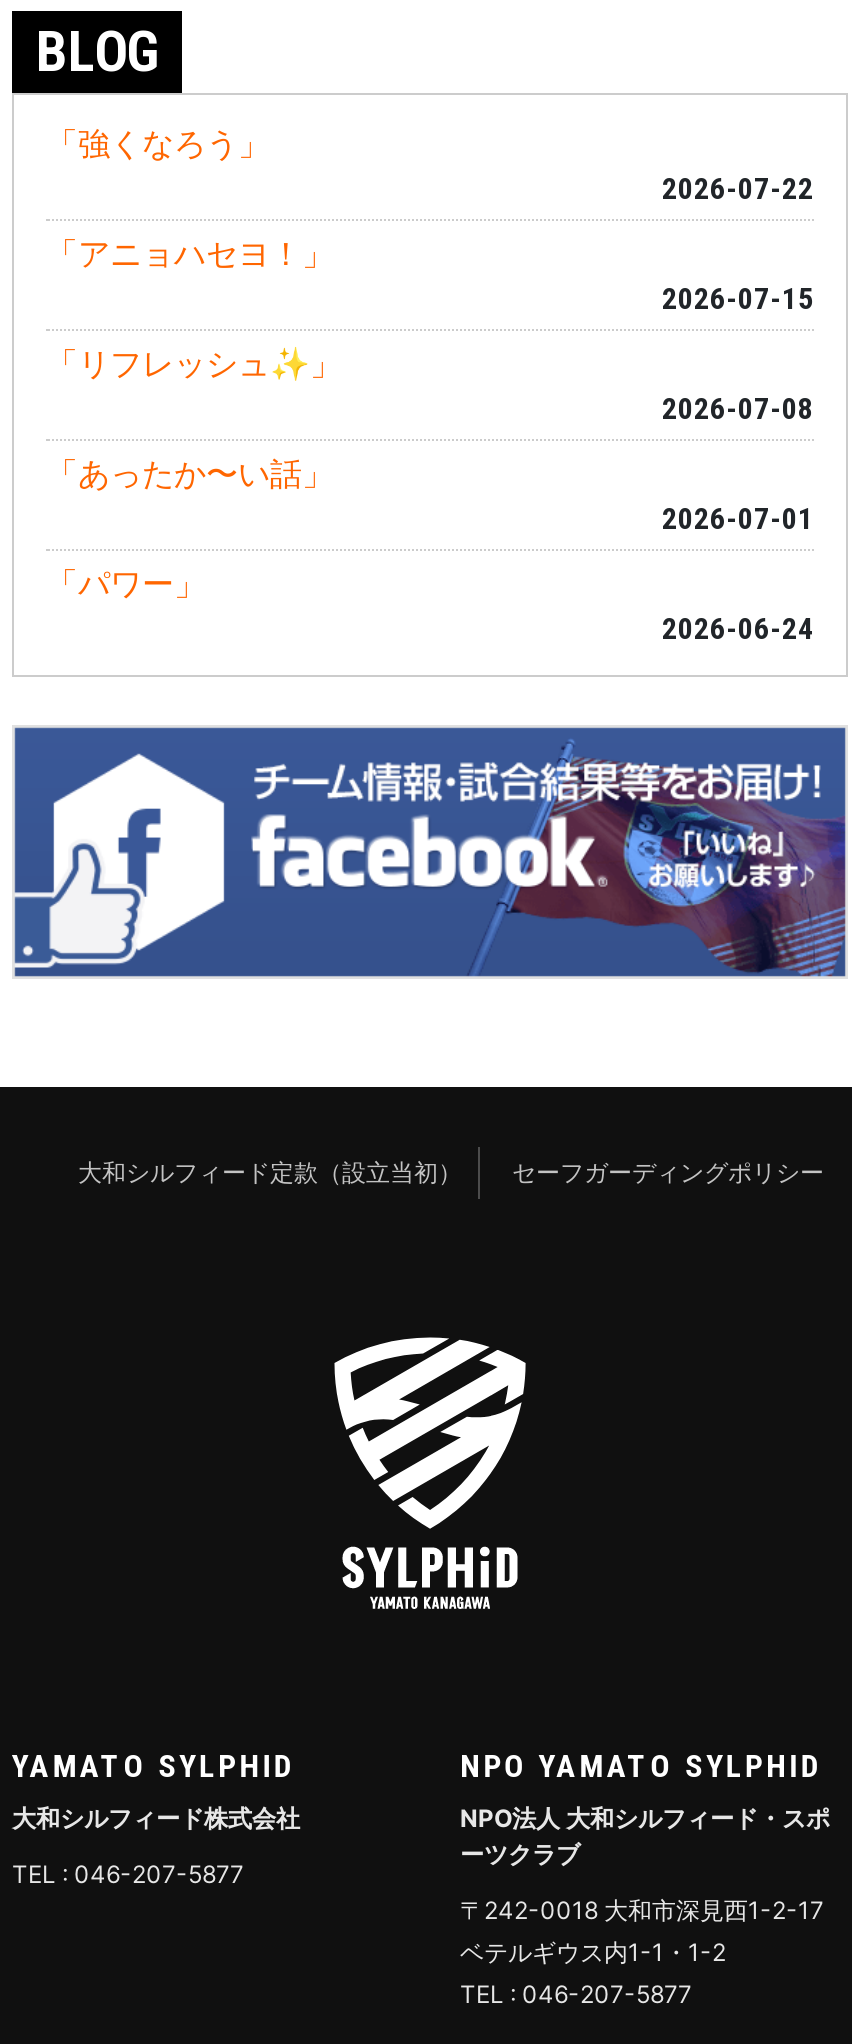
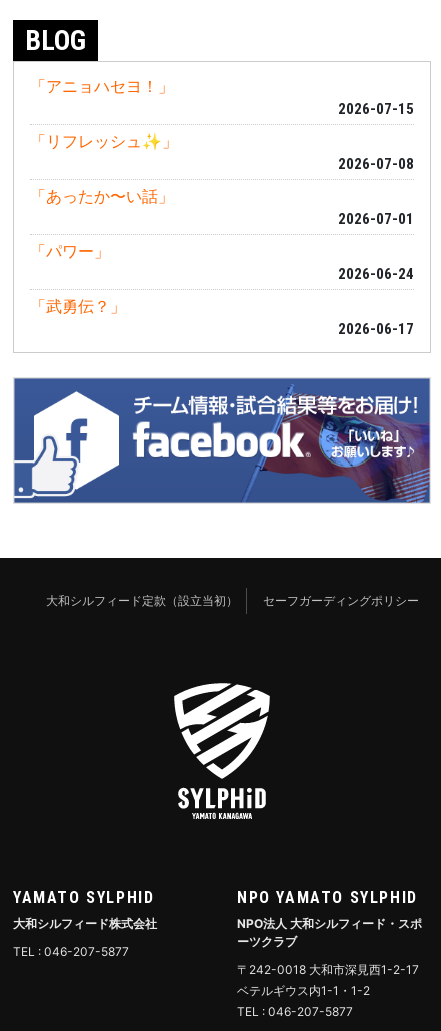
[46,123,814,207] 「強くなろう」 | 2026-07-22 -> none
moved [46,233,814,647] -> [30,76,414,283]: 「アニョハセヨ！」 | 2026-07-15 | 2026-07-08 | 「あったか〜い話」 | 2026-07-01 | 「パワー」 | 2026-06-24
none -> [30,296,414,338] 「武勇伝？」 | 2026-06-17

